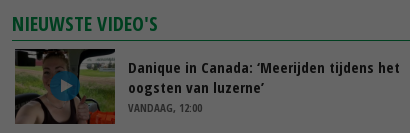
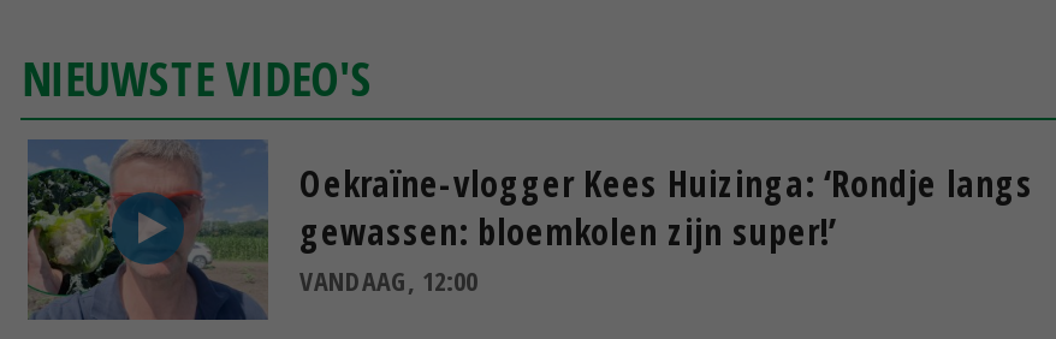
[14,48,400,125] [image] | Danique in Canada: ‘Meerijden tijdens het | oogsten van luzerne’ -> [25,137,1033,322] [image] | Oekraïne-vlogger Kees Huizinga: ‘Rondje langs | gewassen: bloemkolen zijn super!’

